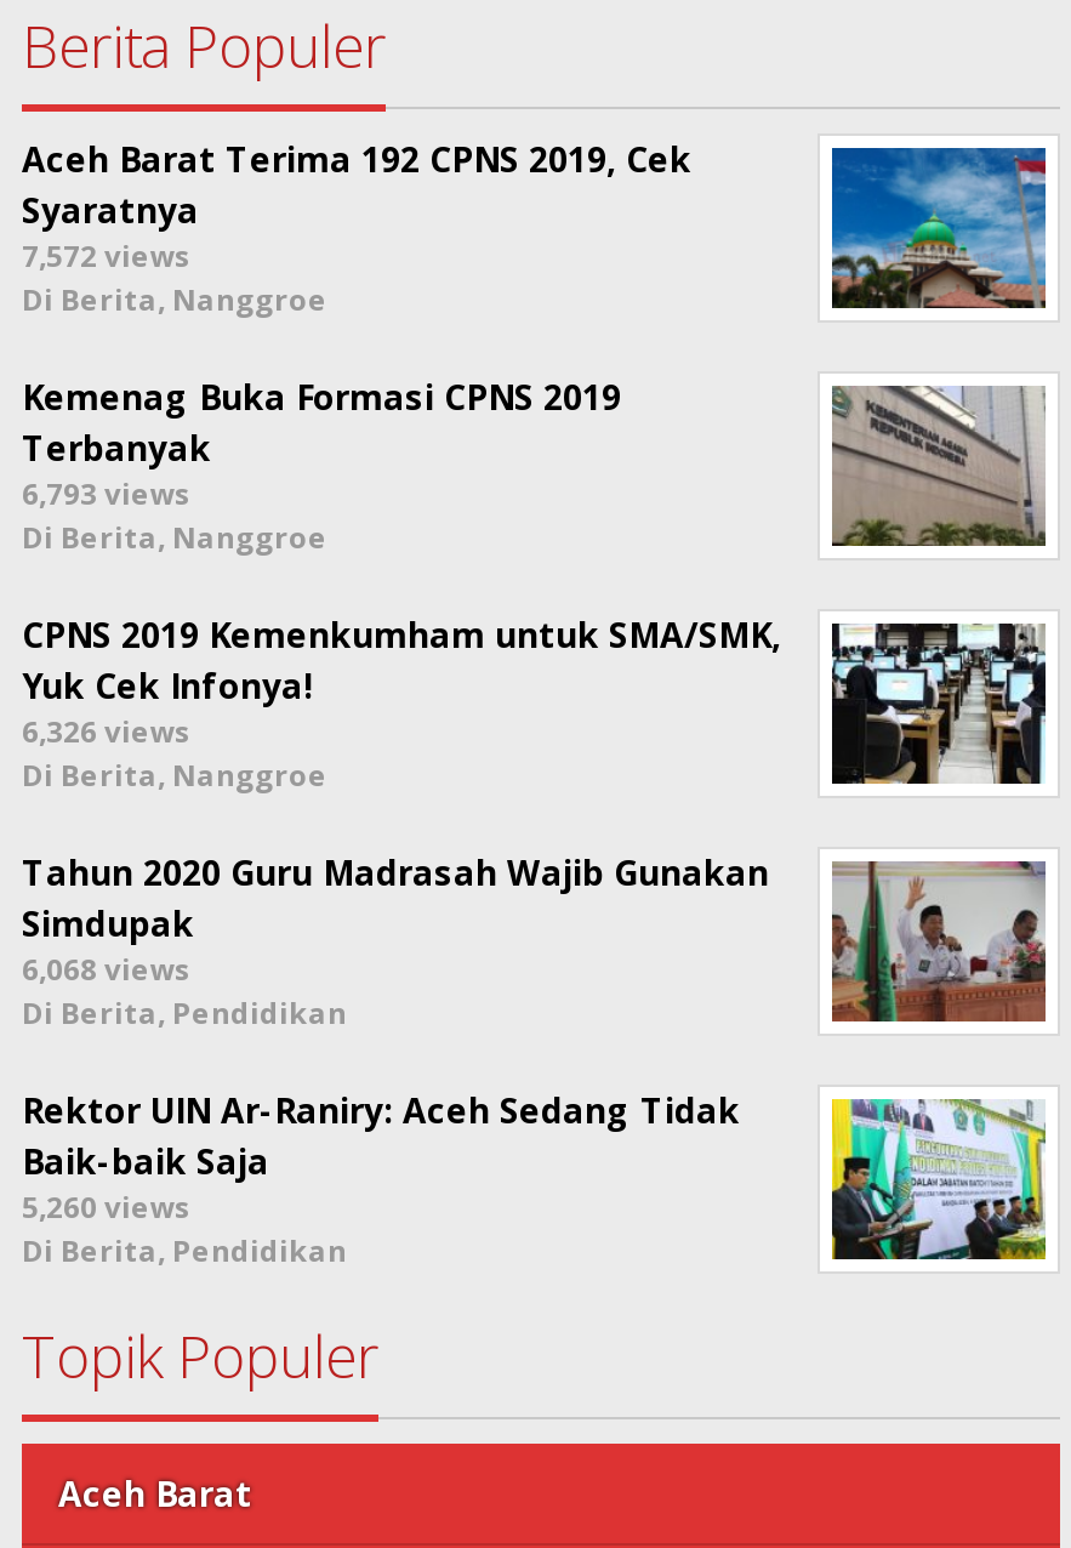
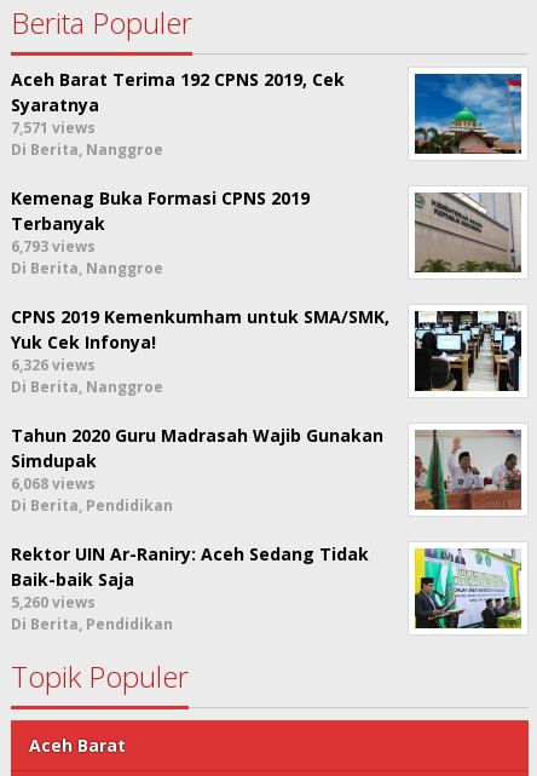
[22,236,192,277] 7,572 views -> [11,118,96,138] 7,571 views

